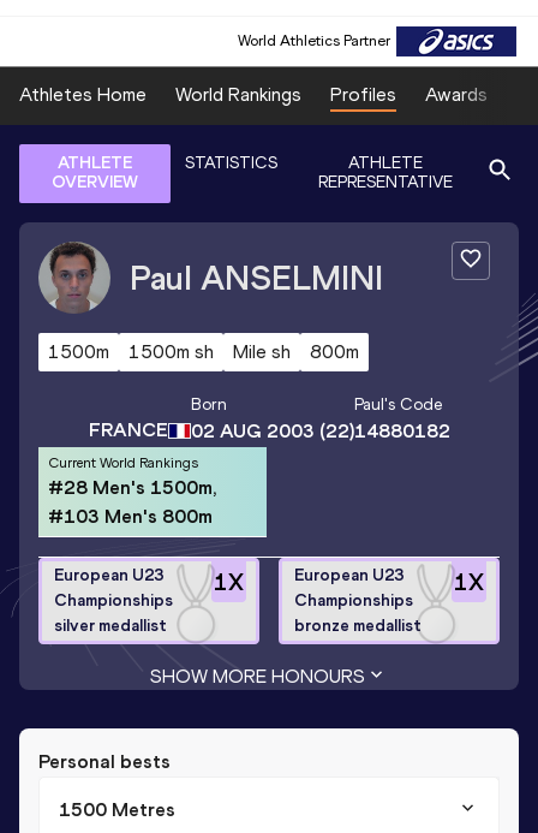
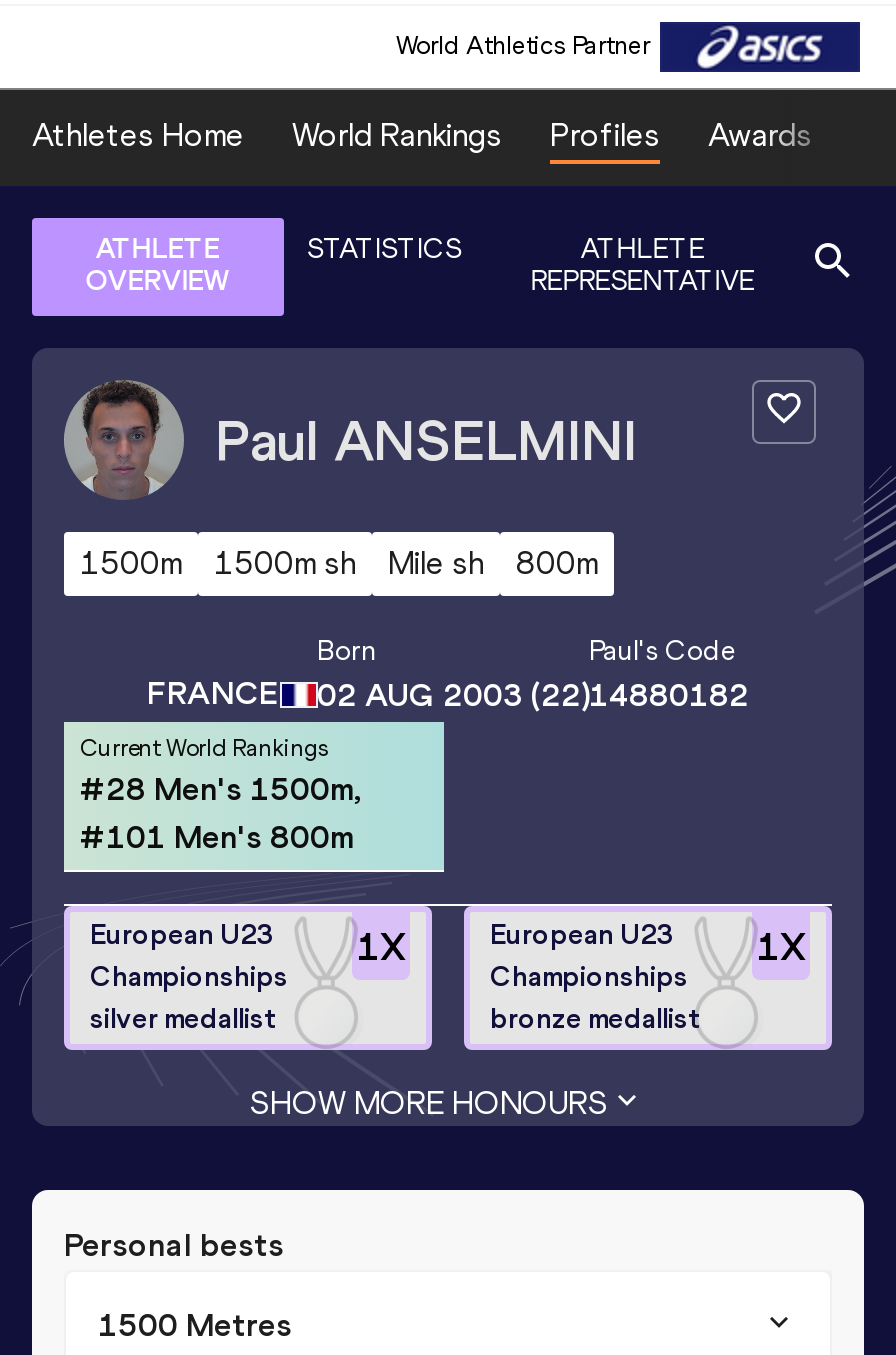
[48,504,213,527] #103 Men's 800m -> [80,817,354,855] #101 Men's 800m

